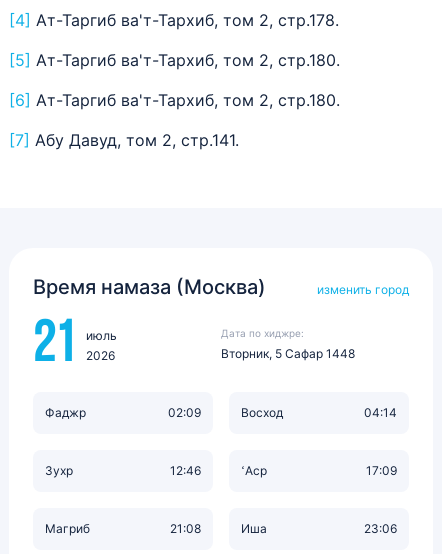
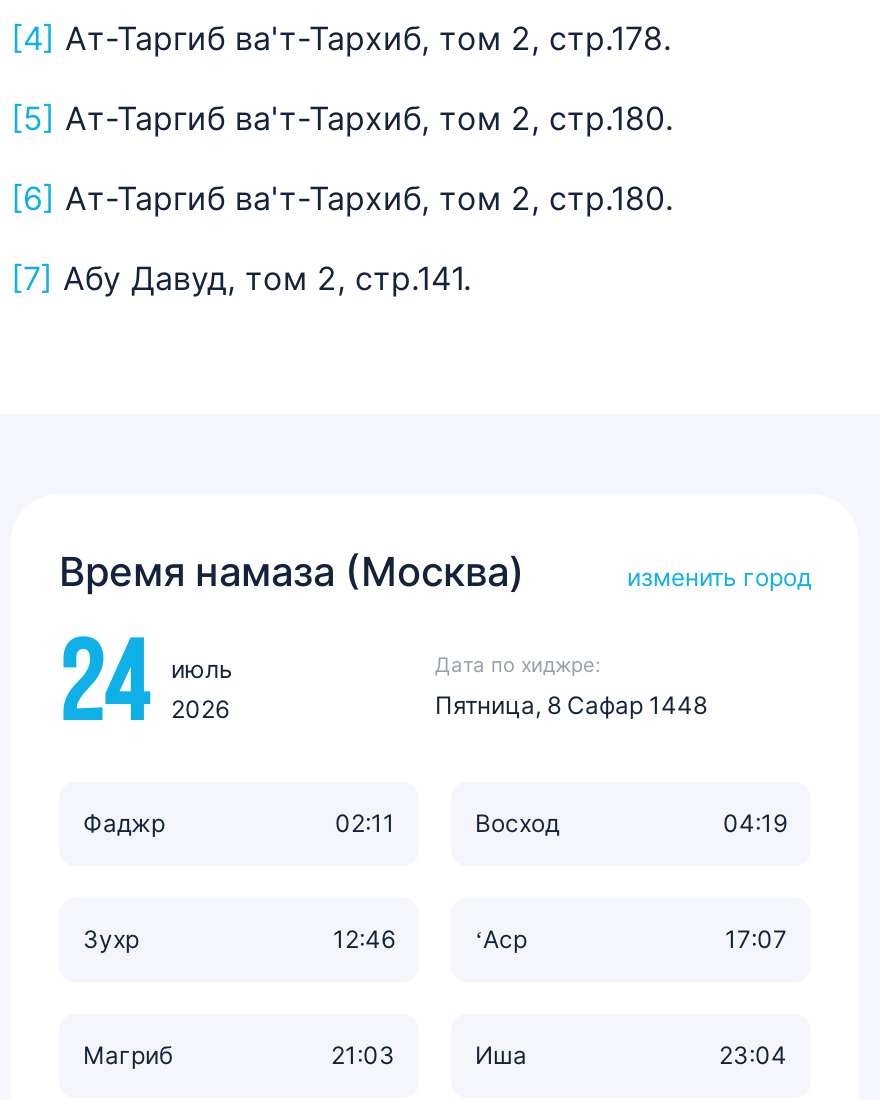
[33,319,117,375] 21 июль 2026 -> [59,636,233,748] 24 июль 2026
[221,346,355,361] Вторник, 5 Сафар 1448 -> [435,690,707,720] Пятница, 8 Сафар 1448
[168,405,201,420] 02:09 -> [335,808,395,838] 02:11
[364,405,397,420] 04:14 -> [723,808,787,838] 04:19
[366,463,397,478] 17:09 -> [725,924,787,954] 17:07
[170,521,201,536] 21:08 -> [331,1040,395,1070] 21:03
[364,521,397,536] 23:06 -> [719,1040,787,1070] 23:04

